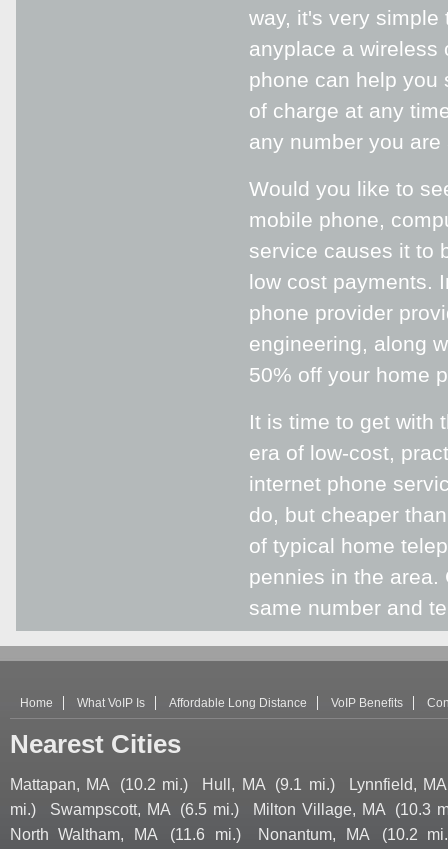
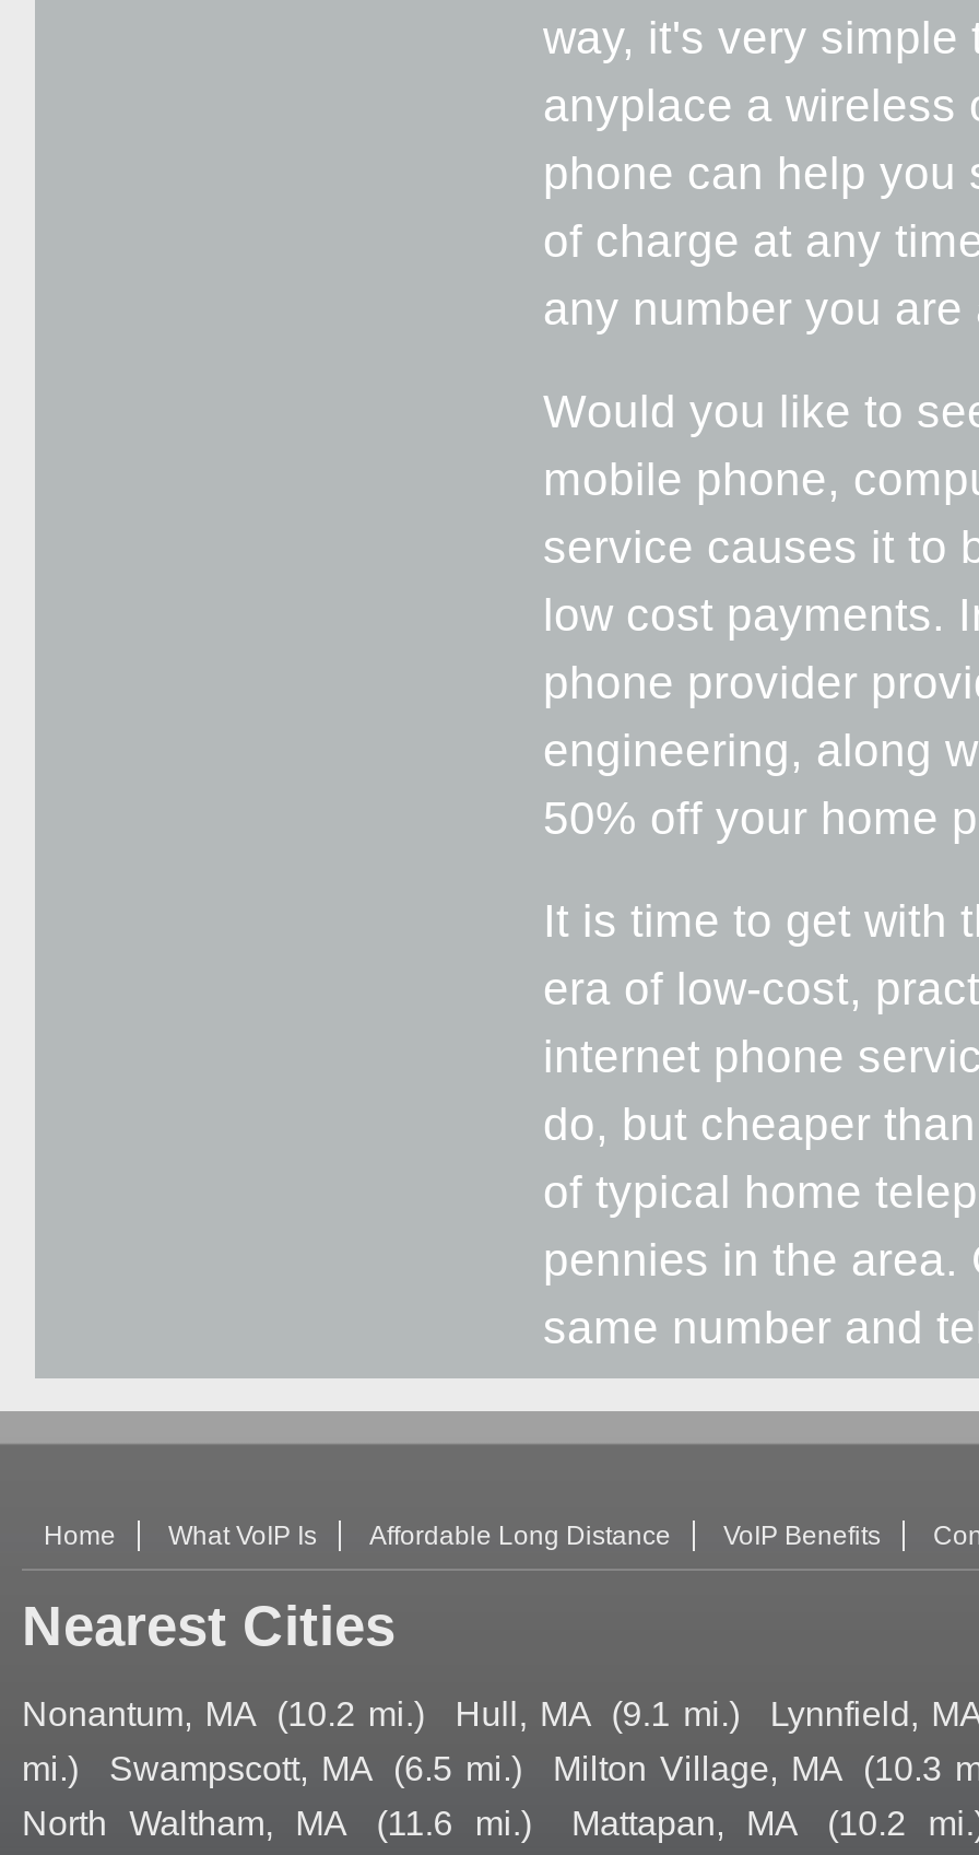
[10,776,188,793] Mattapan, MA (10.2 mi.) -> [22,1695,425,1733] Nonantum, MA (10.2 mi.)
[258,826,369,843] Nonantum, MA -> [571,1805,799,1842] Mattapan, MA

